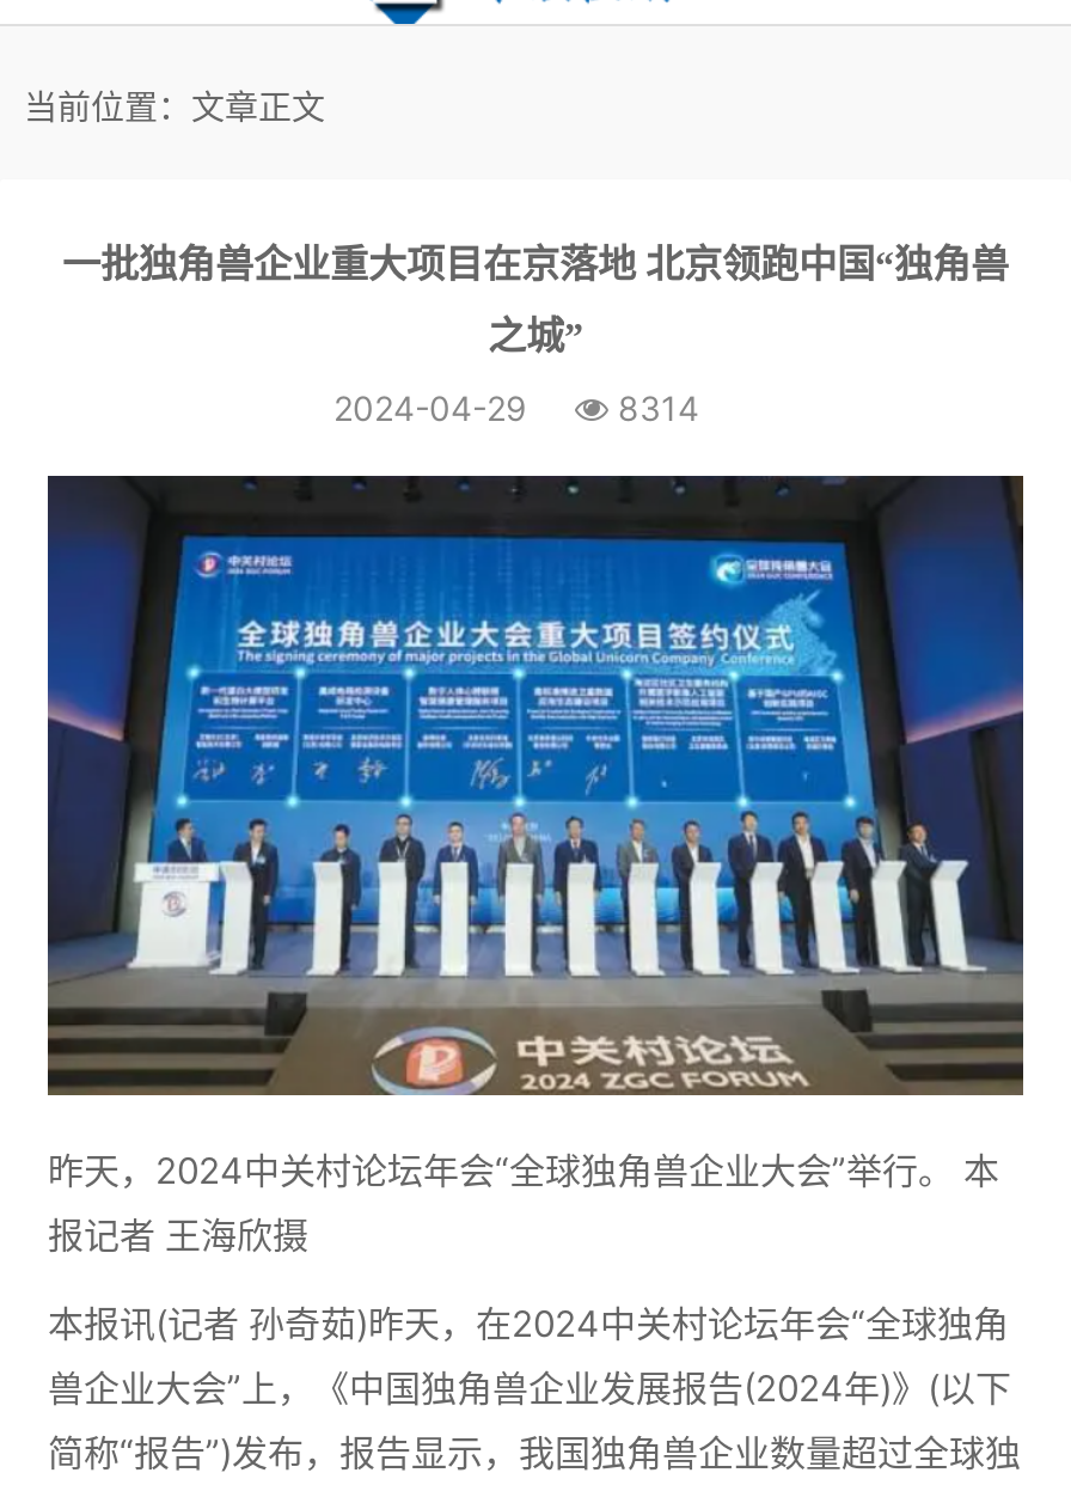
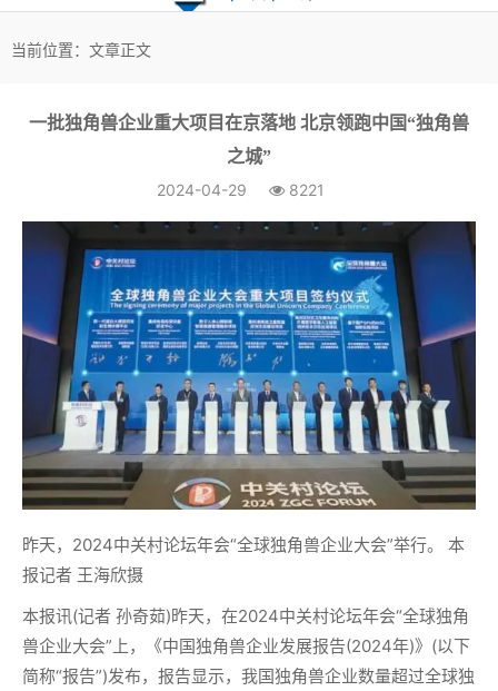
[618,387,699,428] 8314 -> [288,180,324,199] 8221

